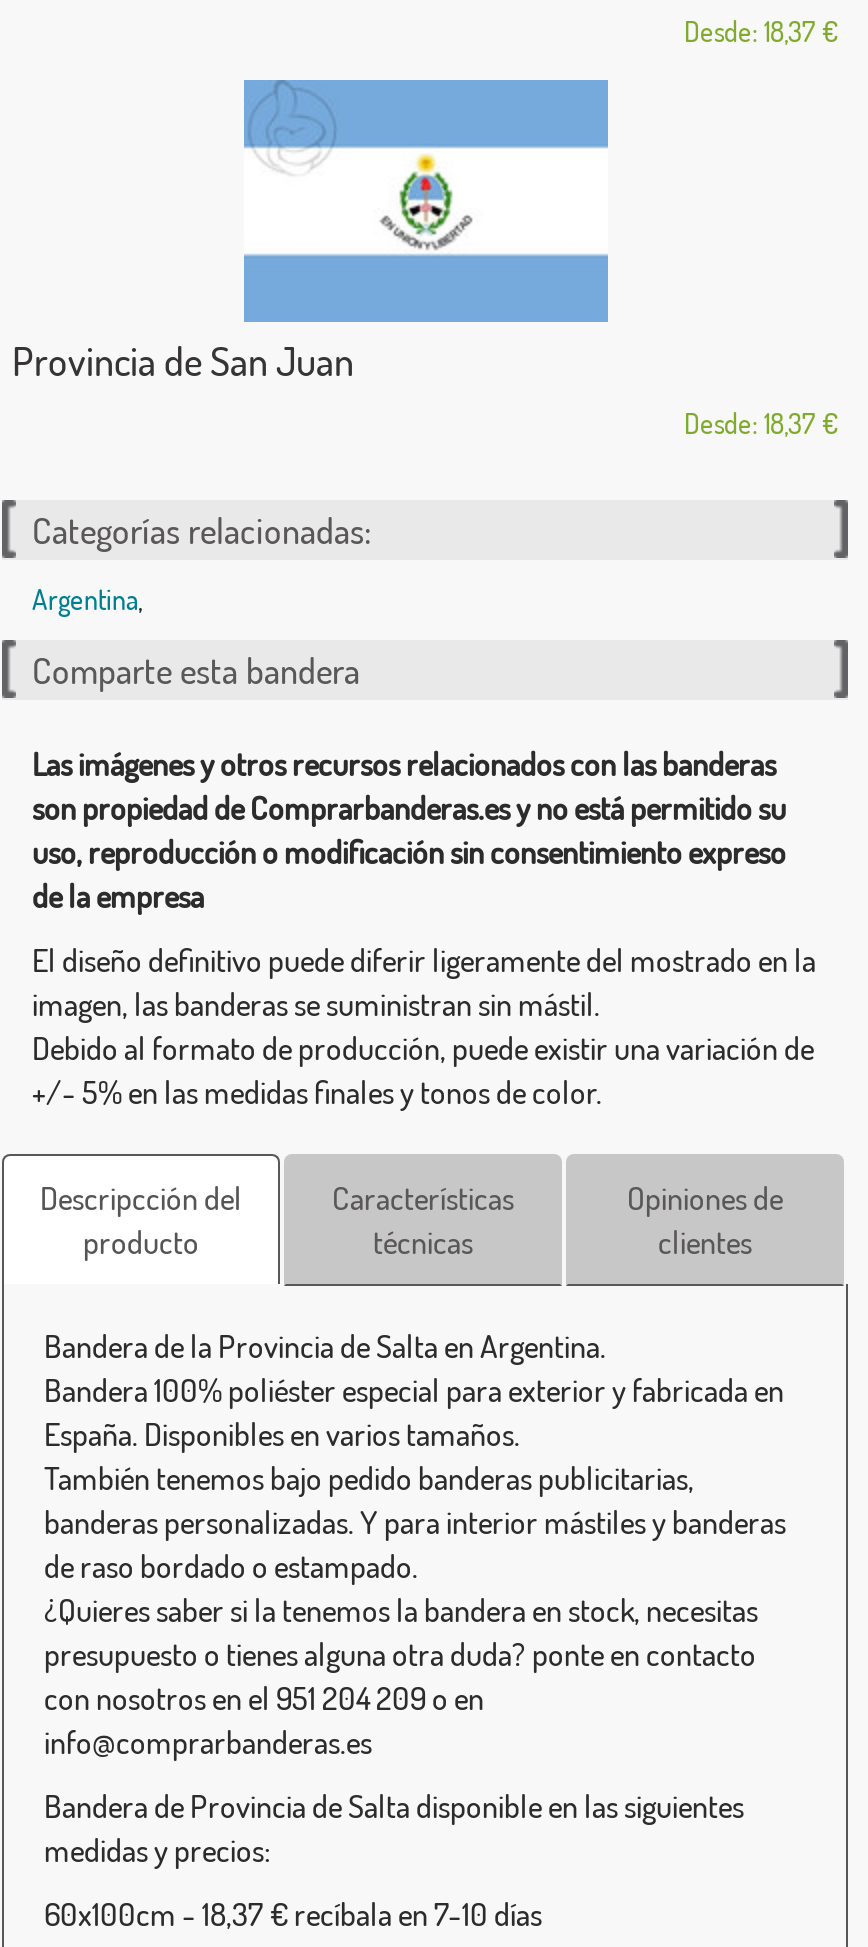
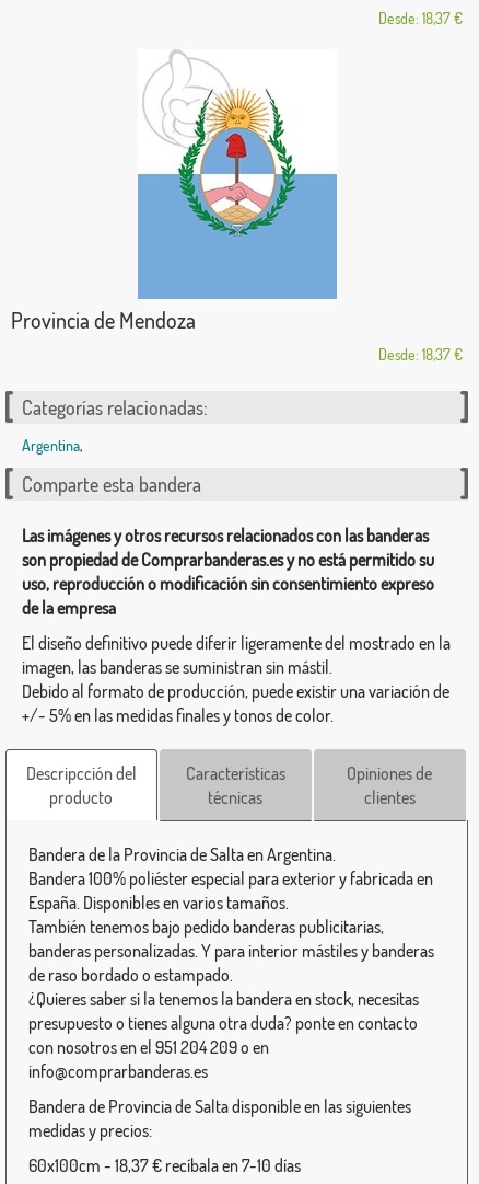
[12,77,610,385] [image] | Provincia de San Juan -> [11,49,338,334] [image] | Provincia de Mendoza

